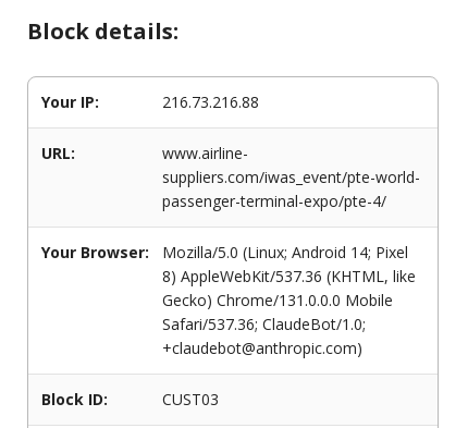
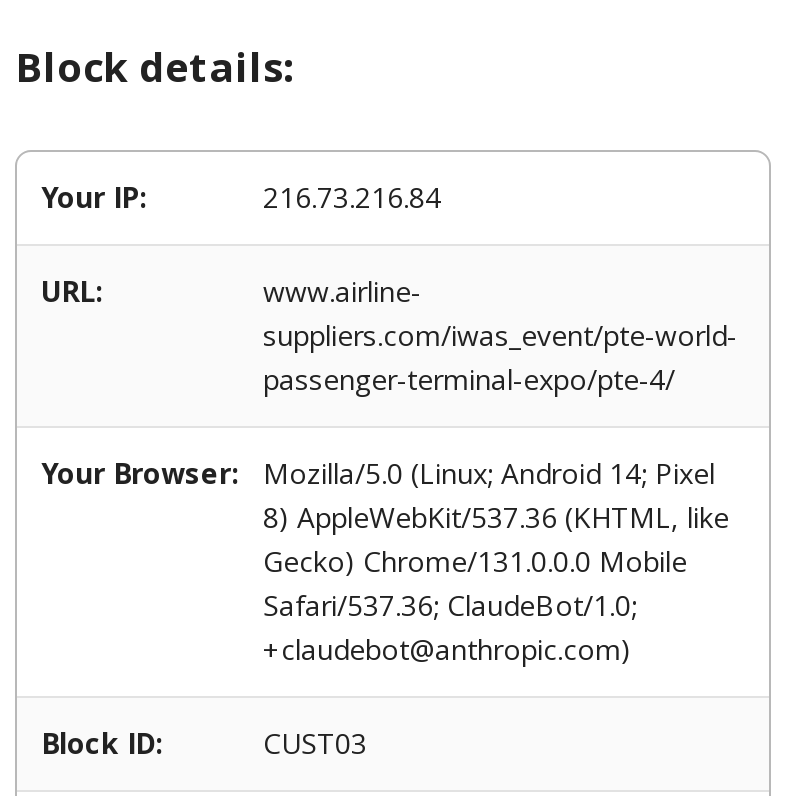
[162,91,259,112] 216.73.216.88 -> [263,178,441,216] 216.73.216.84

